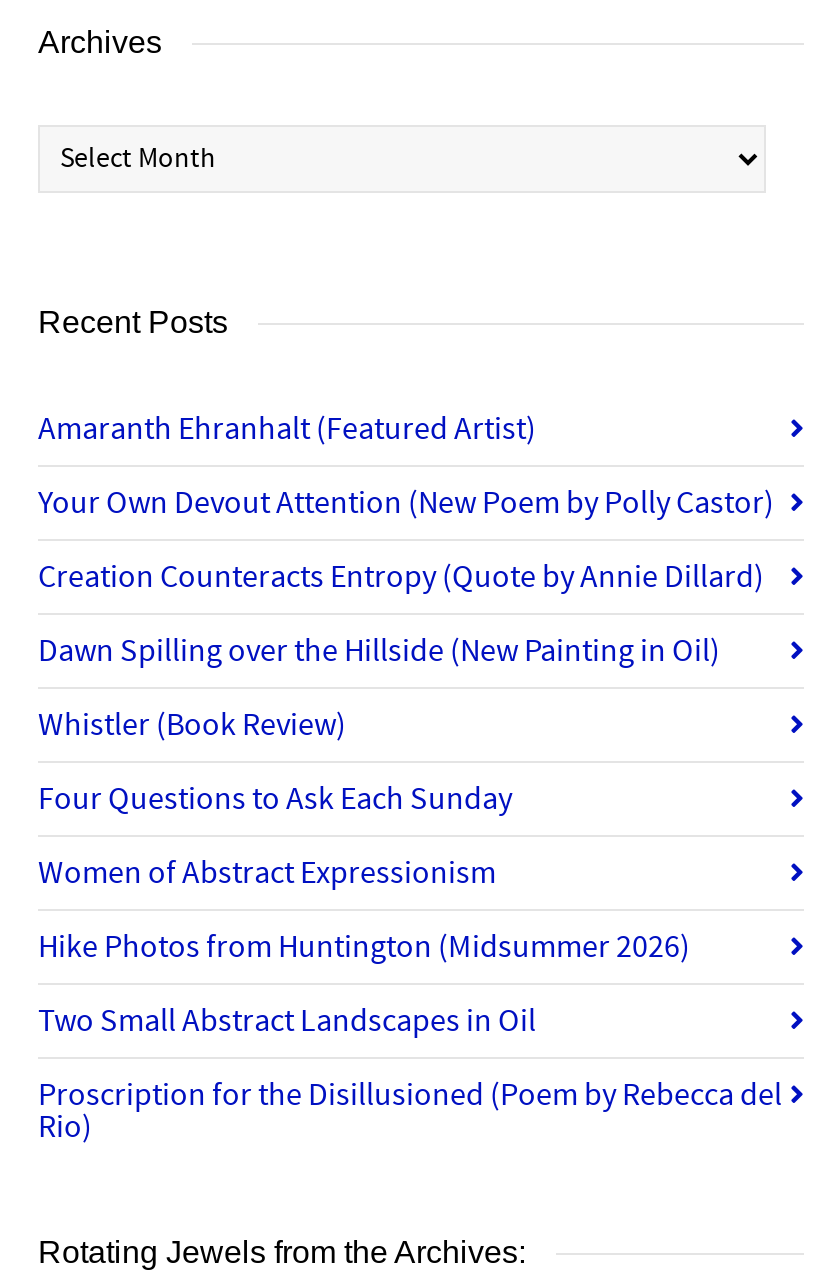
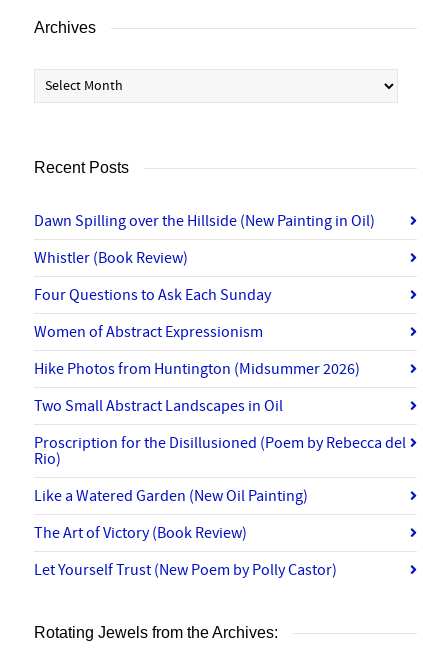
[38,409,774,597] Amaranth Ehranhalt (Featured Artist) | Your Own Devout Attention (New Poem by Polly Castor) | Creation Counteracts Entropy (Quote by Annie Dillard) -> none
moved [38,631,782,1147] -> [34,211,406,469]: Dawn Spilling over the Hillside (New Painting in Oil) | Whistler (Book Review) | Four Questions to Ask Each Sunday | Women of Abstract Expressionism | Hike Photos from Huntington (Midsummer 2026) | Two Small Abstract Landscapes in Oil | Proscription for the Disillusioned (Poem by Rebecca del | Rio)
none -> [34,486,337,580] Like a Watered Garden (New Oil Painting) | The Art of Victory (Book Review) | Let Yourself Trust (New Poem by Polly Castor)

